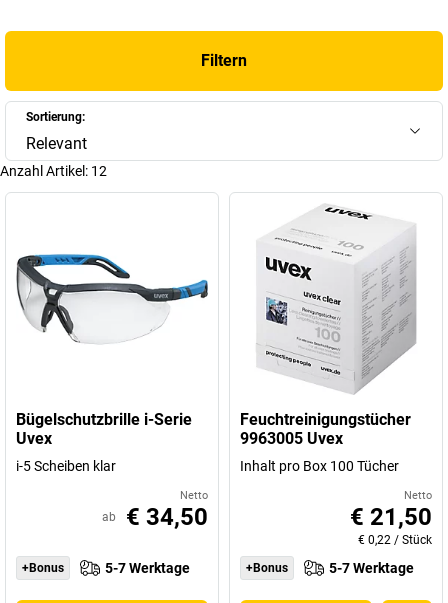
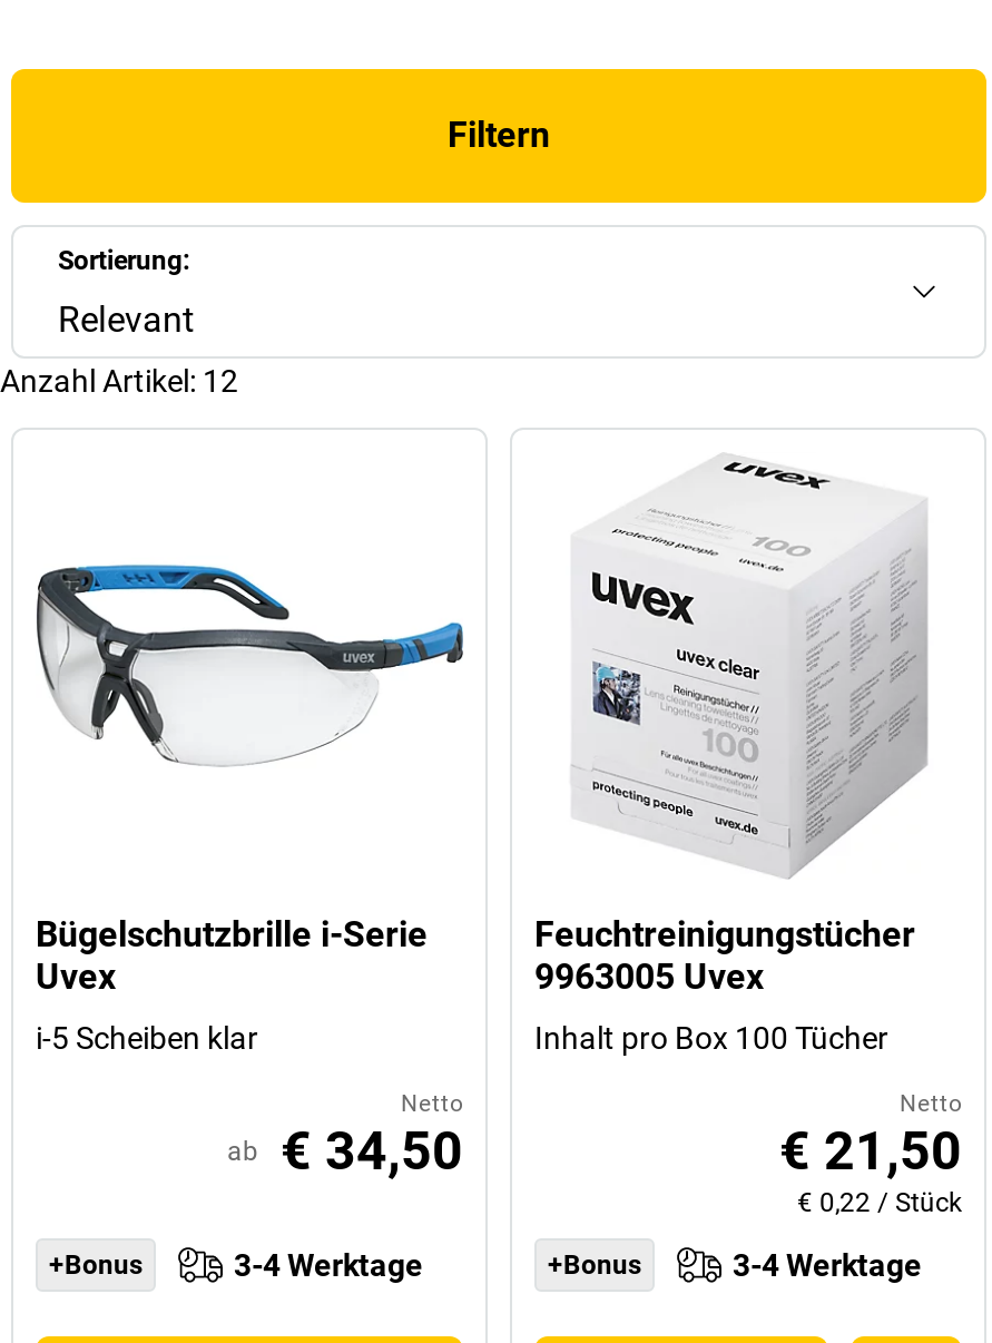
[105,560,190,576] 5-7 Werktage -> [234,1248,423,1284] 3-4 Werktage
[329,560,414,576] 5-7 Werktage -> [733,1248,922,1284] 3-4 Werktage

